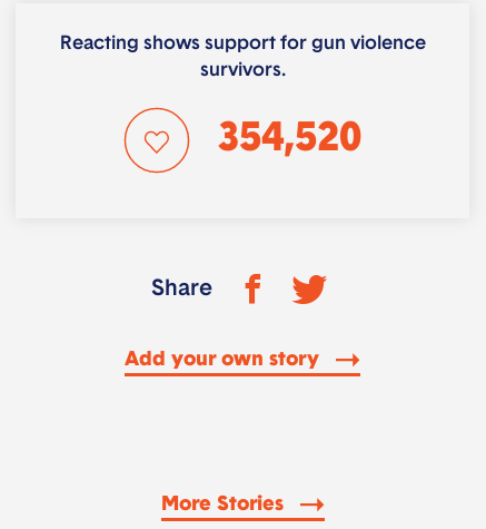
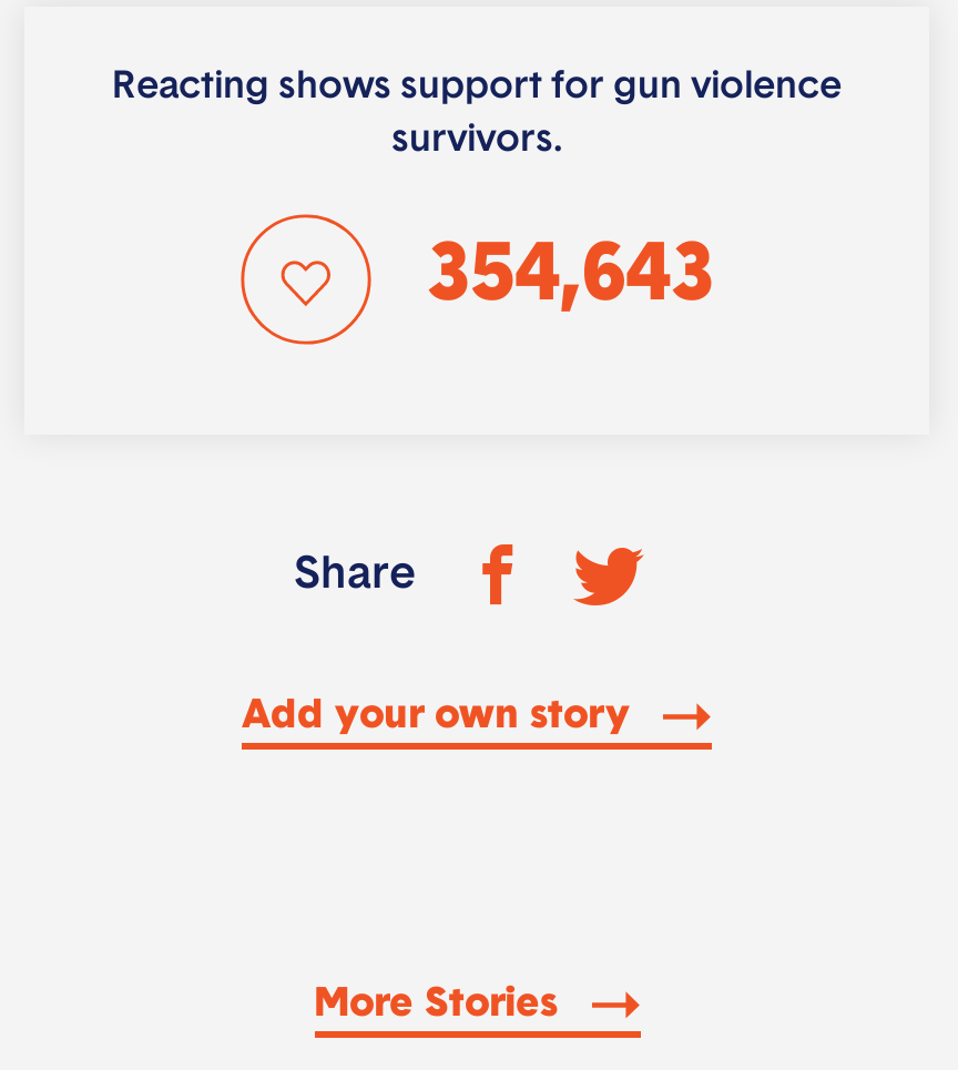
[217,120,361,160] 354,520 -> [426,240,714,319] 354,643

